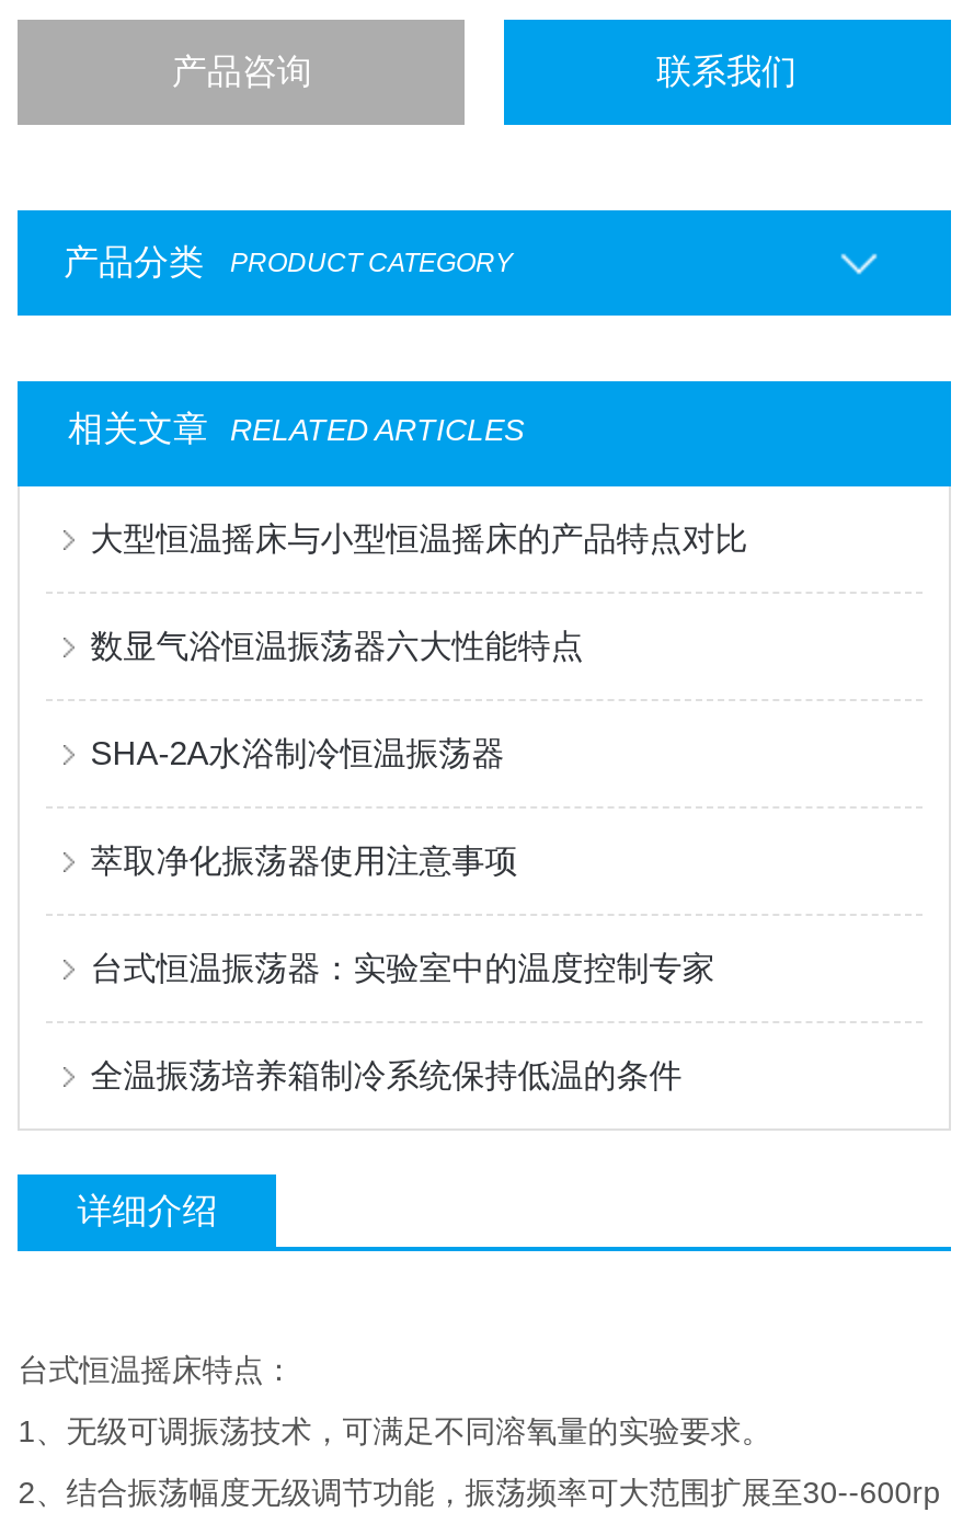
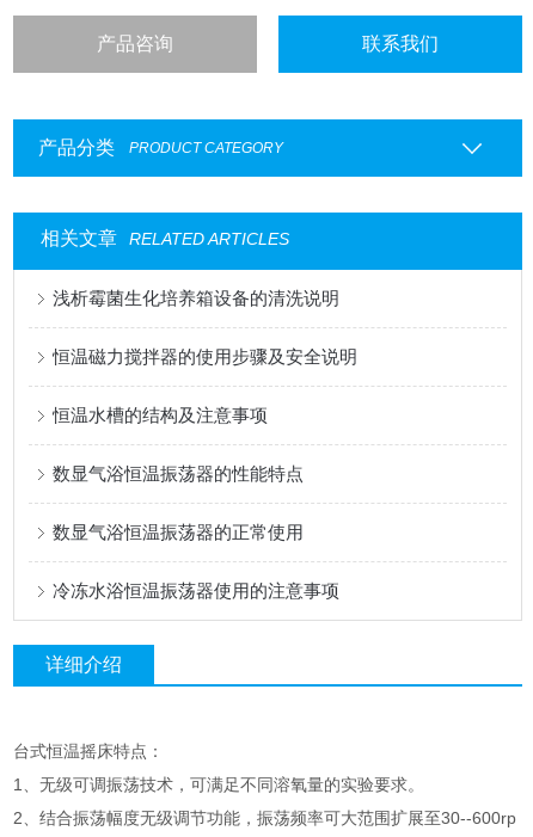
[90,520,748,557] 大型恒温摇床与小型恒温摇床的产品特点对比 -> [53,288,340,308] 浅析霉菌生化培养箱设备的清洗说明
[90,627,583,664] 数显气浴恒温振荡器六大性能特点 -> [53,346,358,367] 恒温磁力搅拌器的使用步骤及安全说明
[90,734,504,772] SHA-2A水浴制冷恒温振荡器 -> [53,405,268,425] 恒温水槽的结构及注意事项
[90,842,518,879] 萃取净化振荡器使用注意事项 -> [53,463,304,484] 数显气浴恒温振荡器的性能特点
[90,949,715,986] 台式恒温振荡器：实验室中的温度控制专家 -> [53,522,304,542] 数显气浴恒温振荡器的正常使用
[90,1056,682,1094] 全温振荡培养箱制冷系统保持低温的条件 -> [53,580,340,601] 冷冻水浴恒温振荡器使用的注意事项

